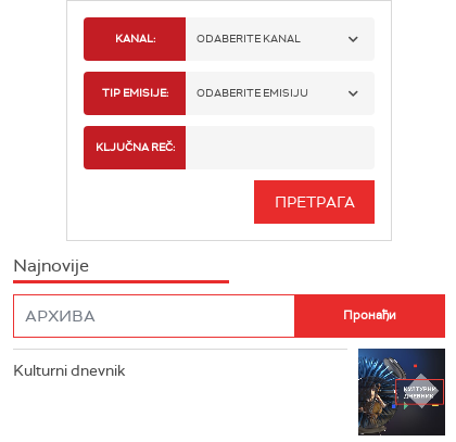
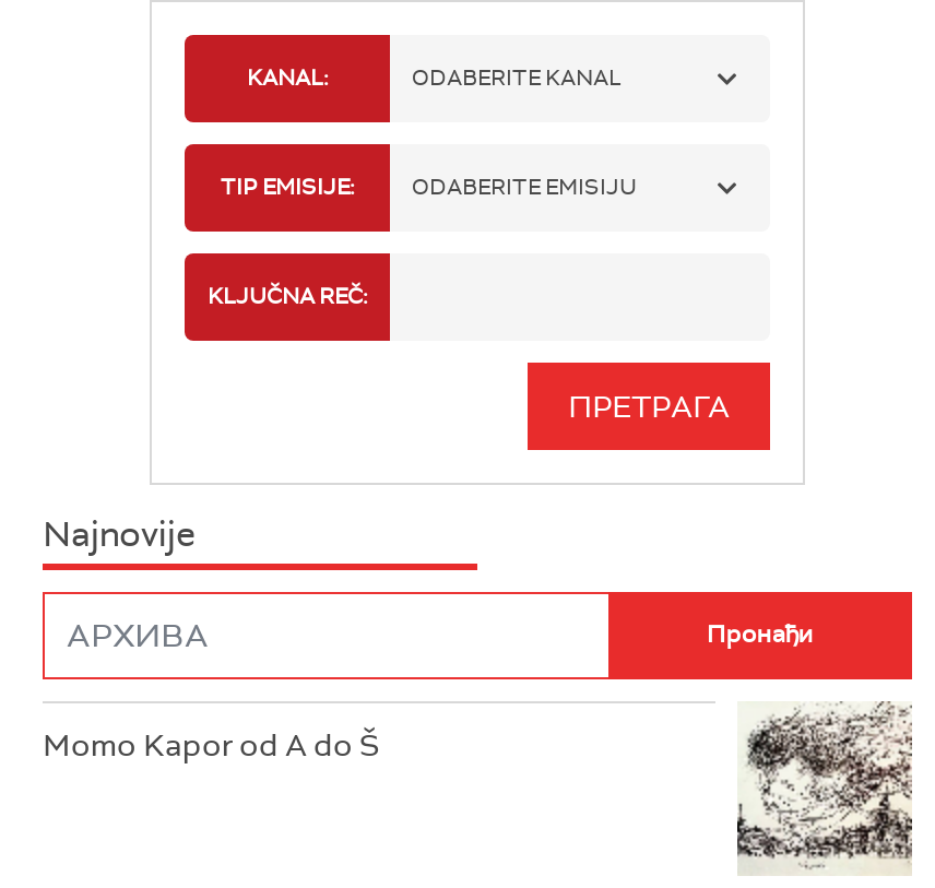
[357,348,446,437] [image] -> [735,701,914,876] [image]
[13,360,126,380] Kulturni dnevnik -> [43,725,379,764] Momo Kapor od A do Š

